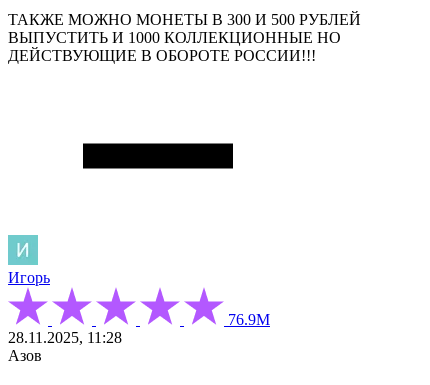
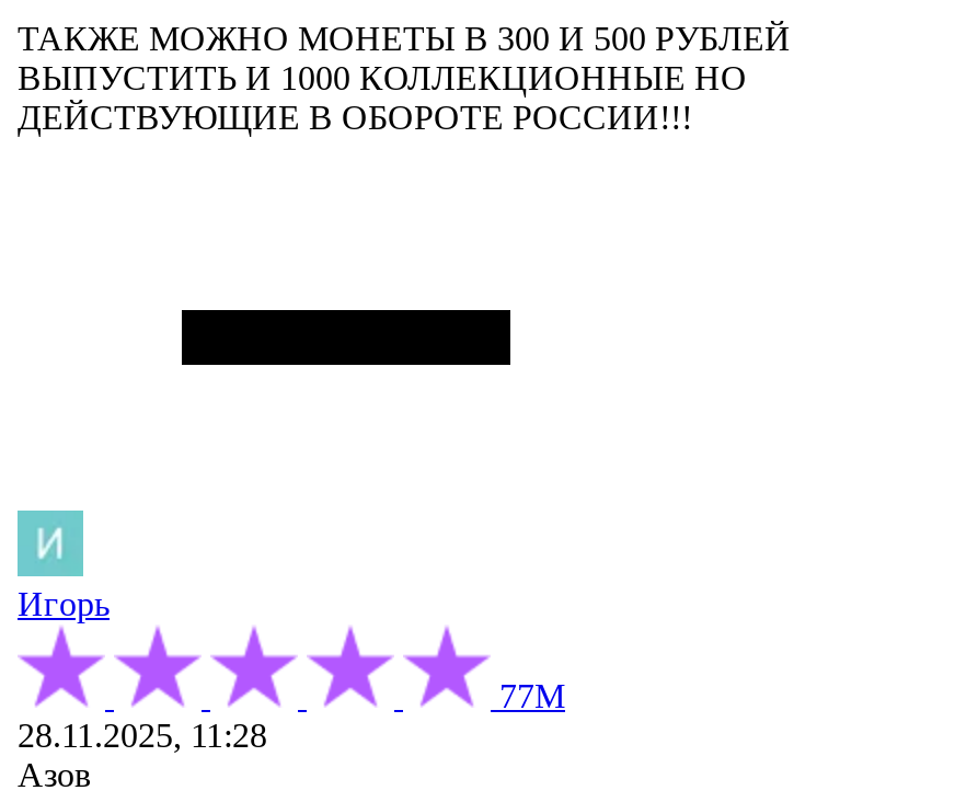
[224,311,270,328] 76.9М -> [491,676,565,714] 77М

